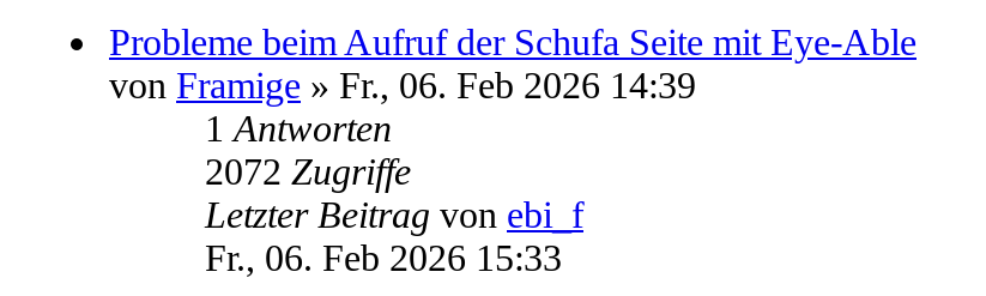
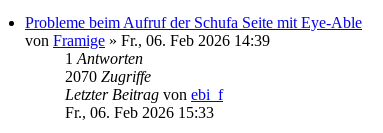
[205,151,411,192] 2072 Zugriffe -> [65,68,151,85] 2070 Zugriffe

